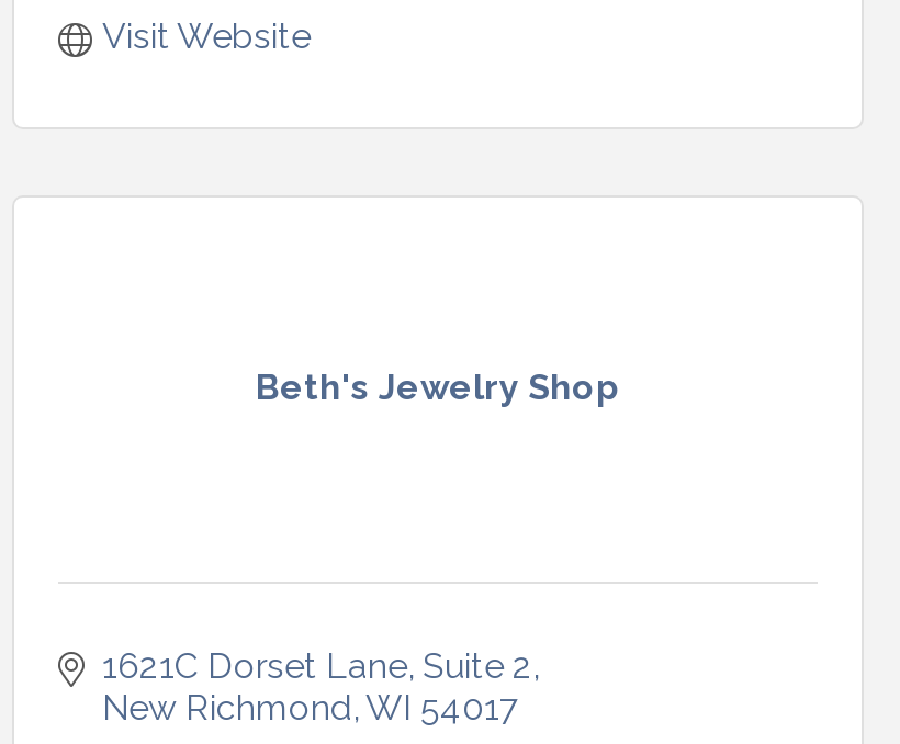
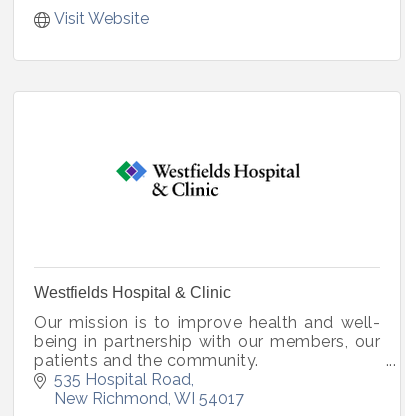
[256,367,620,409] Beth's Jewelry Shop -> [34,284,231,301] Westfields Hospital & Clinic
[102,645,532,686] 1621C Dorset Lane, Suite 2 -> [34,313,380,389] Our mission is to improve health and well- | being in partnership with our members, our | patients and the community. | 535 Hospital Road

